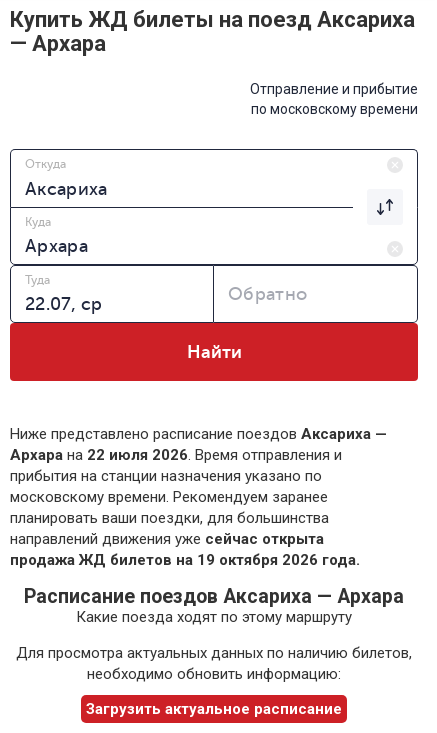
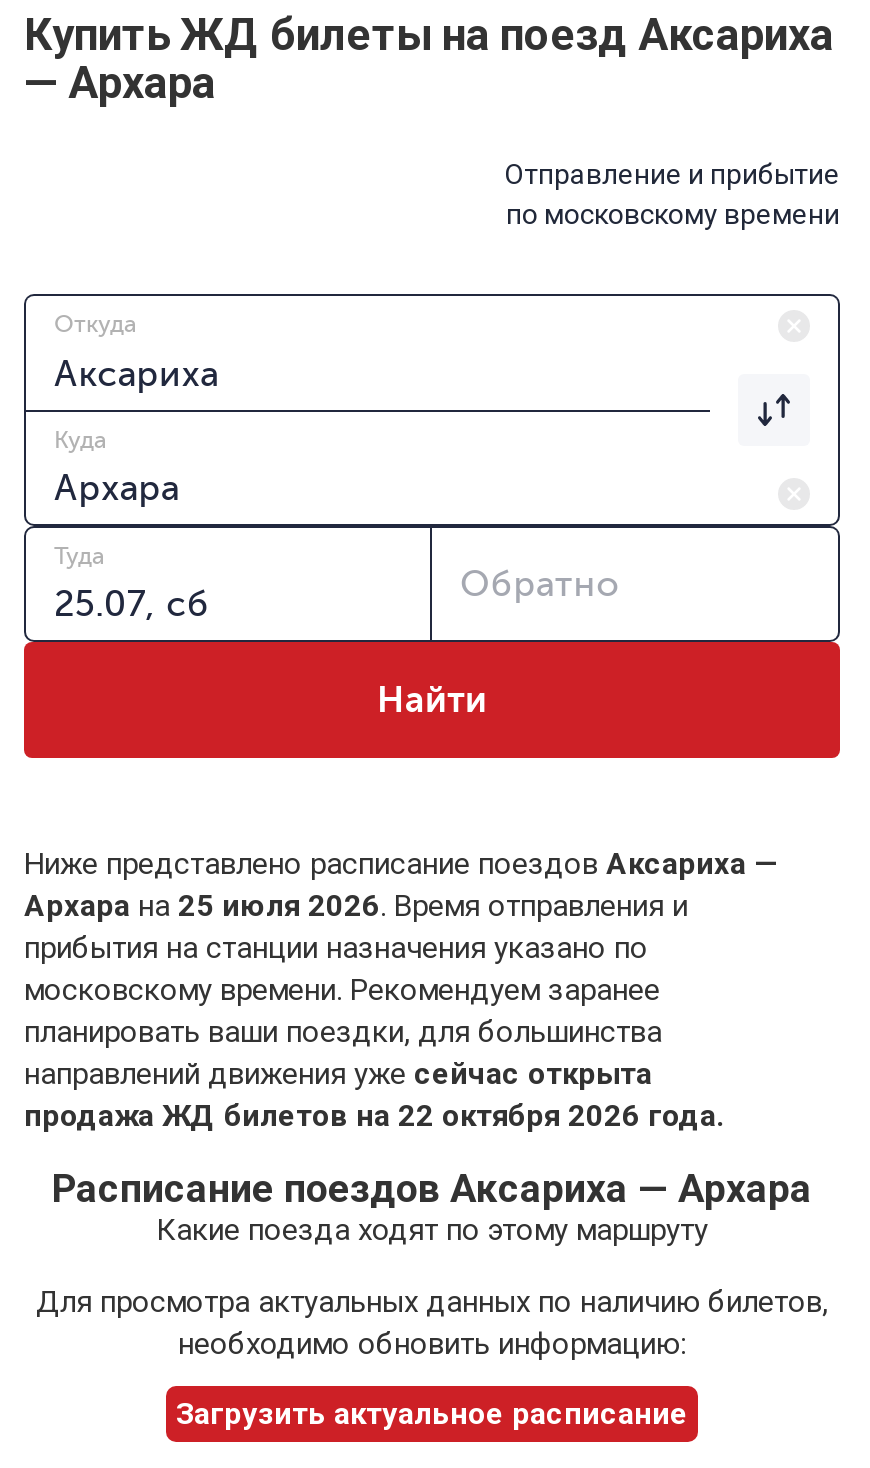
[10,446,342,464] Архара на 22 июля 2026. Время отправления и -> [24,889,688,925] Архара на 25 июля 2026. Время отправления и
[10,551,360,569] продажа ЖД билетов на 19 октября 2026 года. -> [24,1099,724,1135] продажа ЖД билетов на 22 октября 2026 года.

